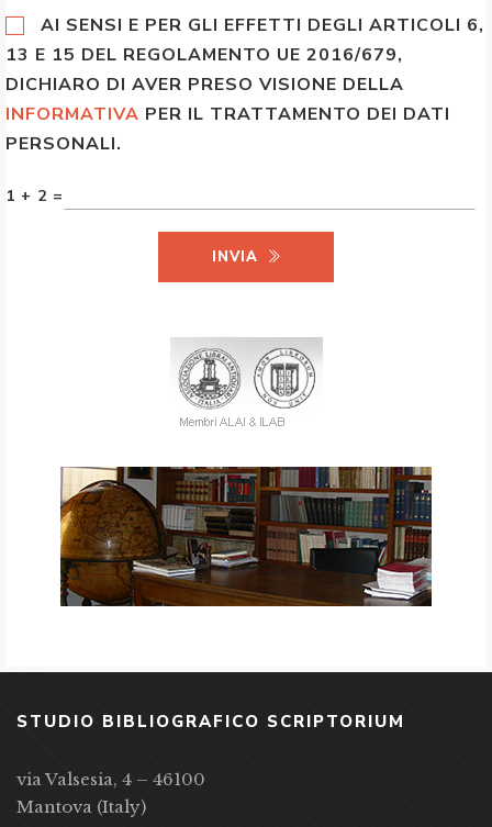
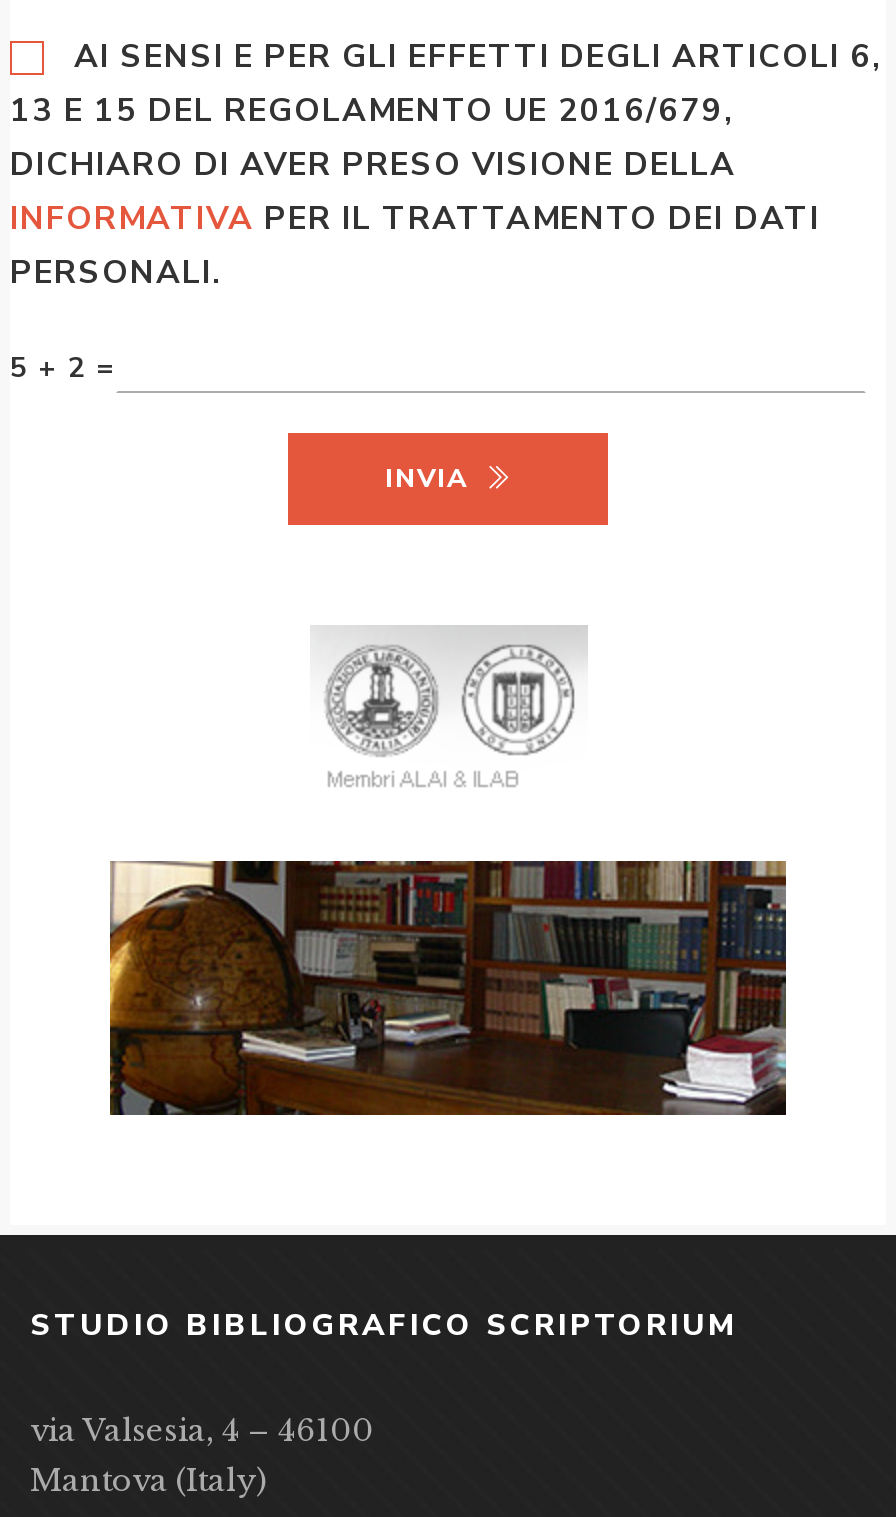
[5,185,64,206] 1 + 2 = -> [10,348,116,386] 5 + 2 =

